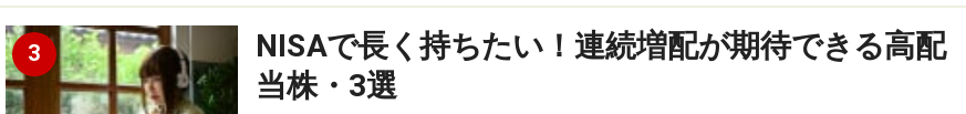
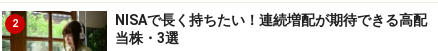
[28,41,41,66] 3 -> [12,18,18,29] 2

